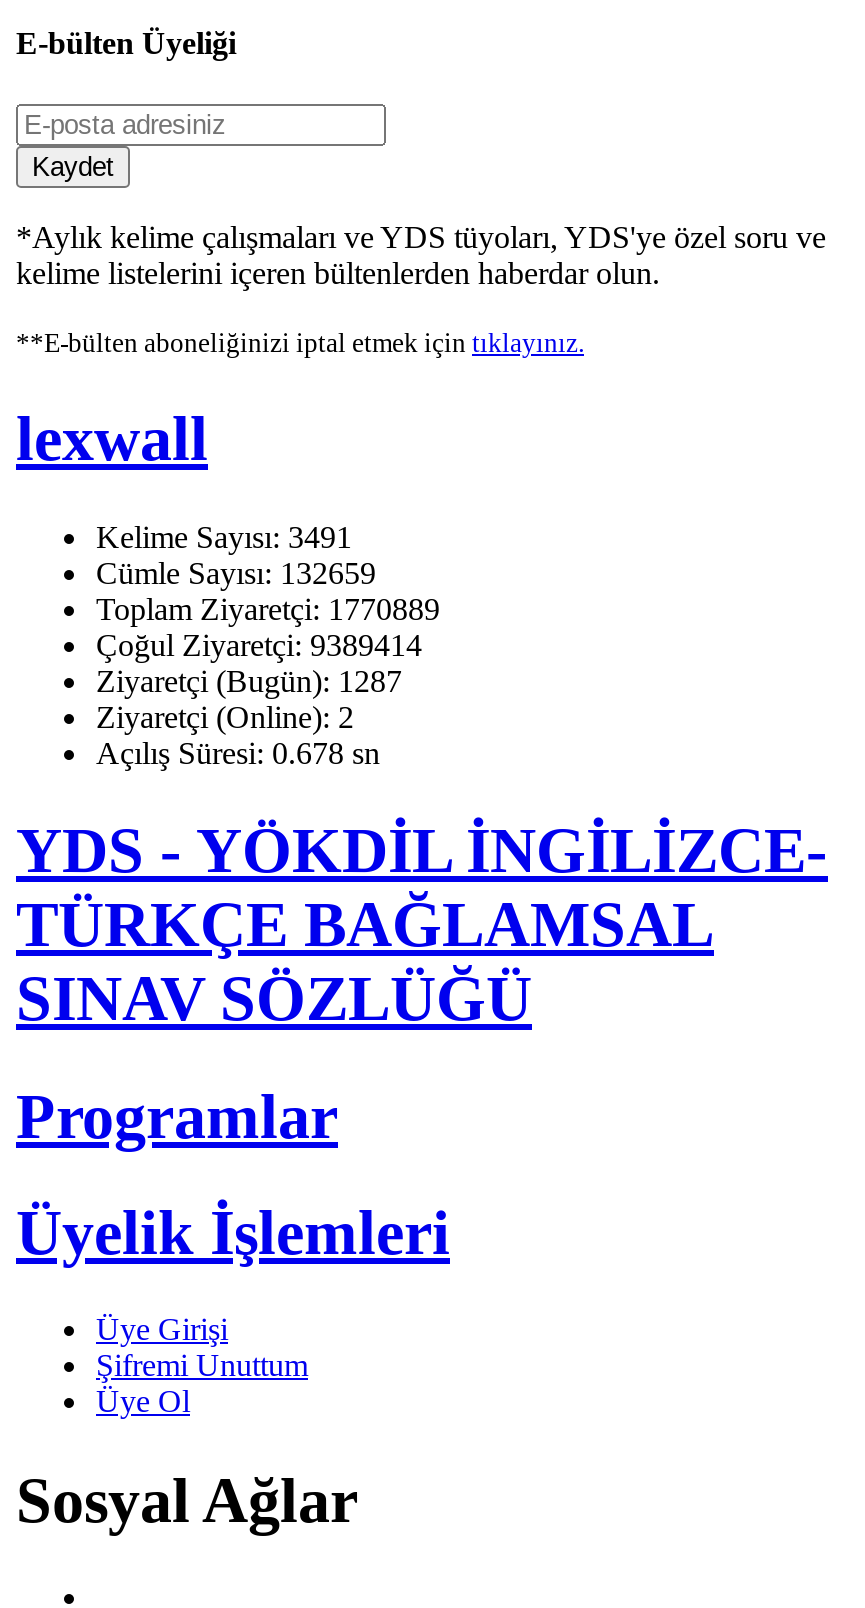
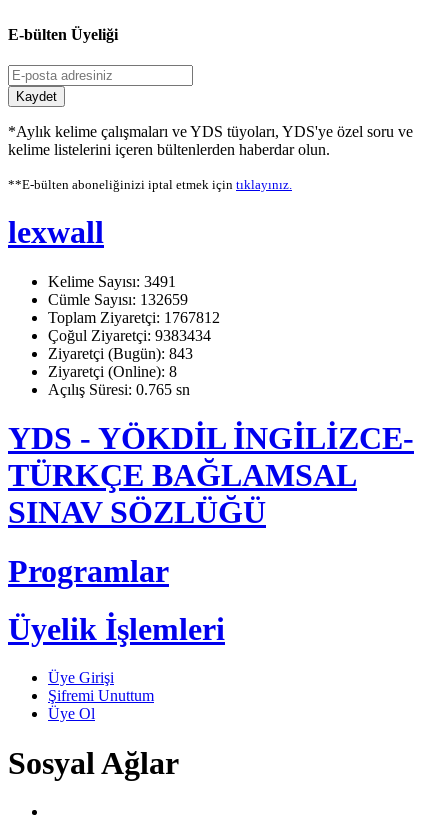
[96,591,440,625] Toplam Ziyaretçi: 1770889 -> [48,309,220,326] Toplam Ziyaretçi: 1767812
[96,627,422,661] Çoğul Ziyaretçi: 9389414 -> [48,327,211,344] Çoğul Ziyaretçi: 9383434
[96,663,402,697] Ziyaretçi (Bugün): 1287 -> [48,345,193,362] Ziyaretçi (Bugün): 843
[96,699,354,733] Ziyaretçi (Online): 2 -> [48,363,177,380] Ziyaretçi (Online): 8
[96,735,380,769] Açılış Süresi: 0.678 sn -> [48,381,190,398] Açılış Süresi: 0.765 sn

